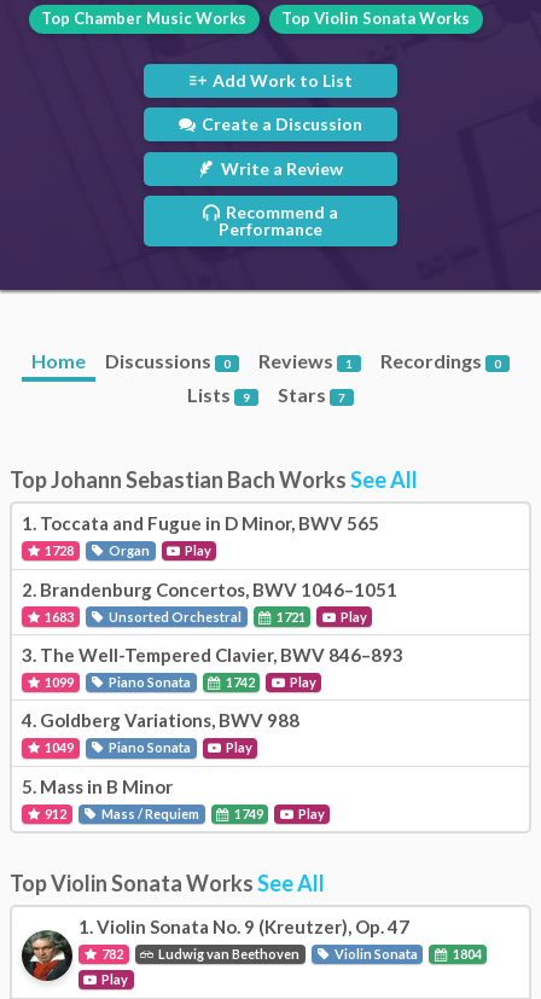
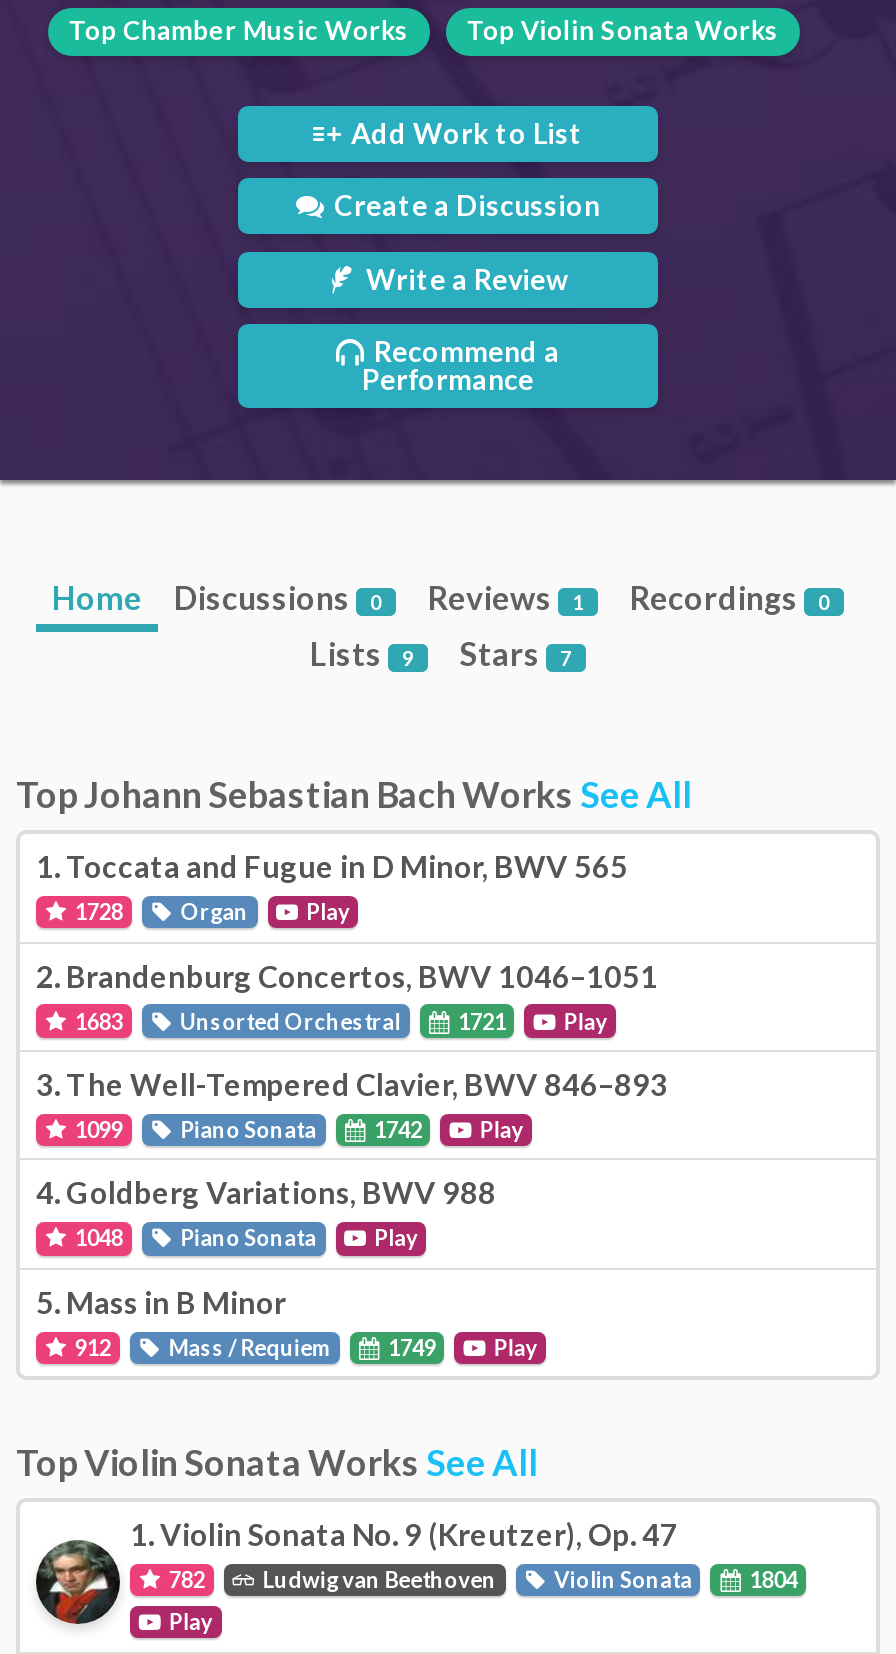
[43,740,74,755] 1049 -> [71,1225,123,1251] 1048

